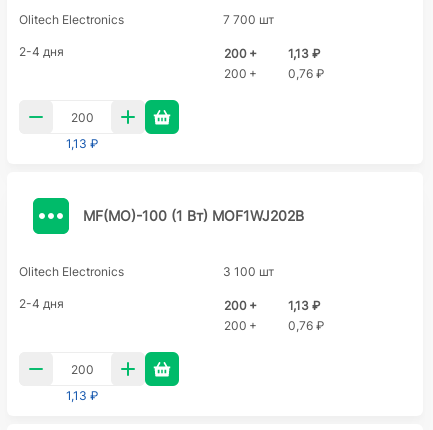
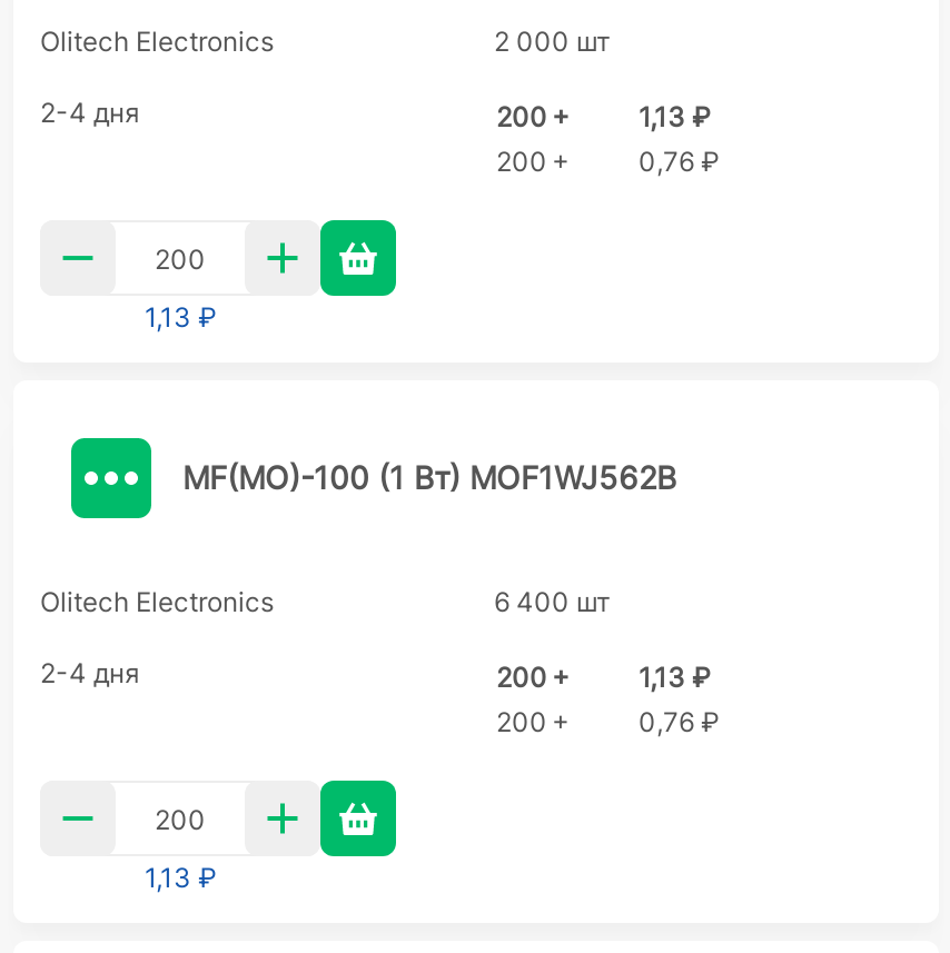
[223,12,274,27] 7 700 шт -> [494,24,610,58] 2 000 шт
[83,206,304,223] MF(MO)-100 (1 Вт) MOF1WJ202B -> [182,457,676,495] MF(MO)-100 (1 Вт) MOF1WJ562B
[223,264,274,279] 3 100 шт -> [494,585,610,618] 6 400 шт

